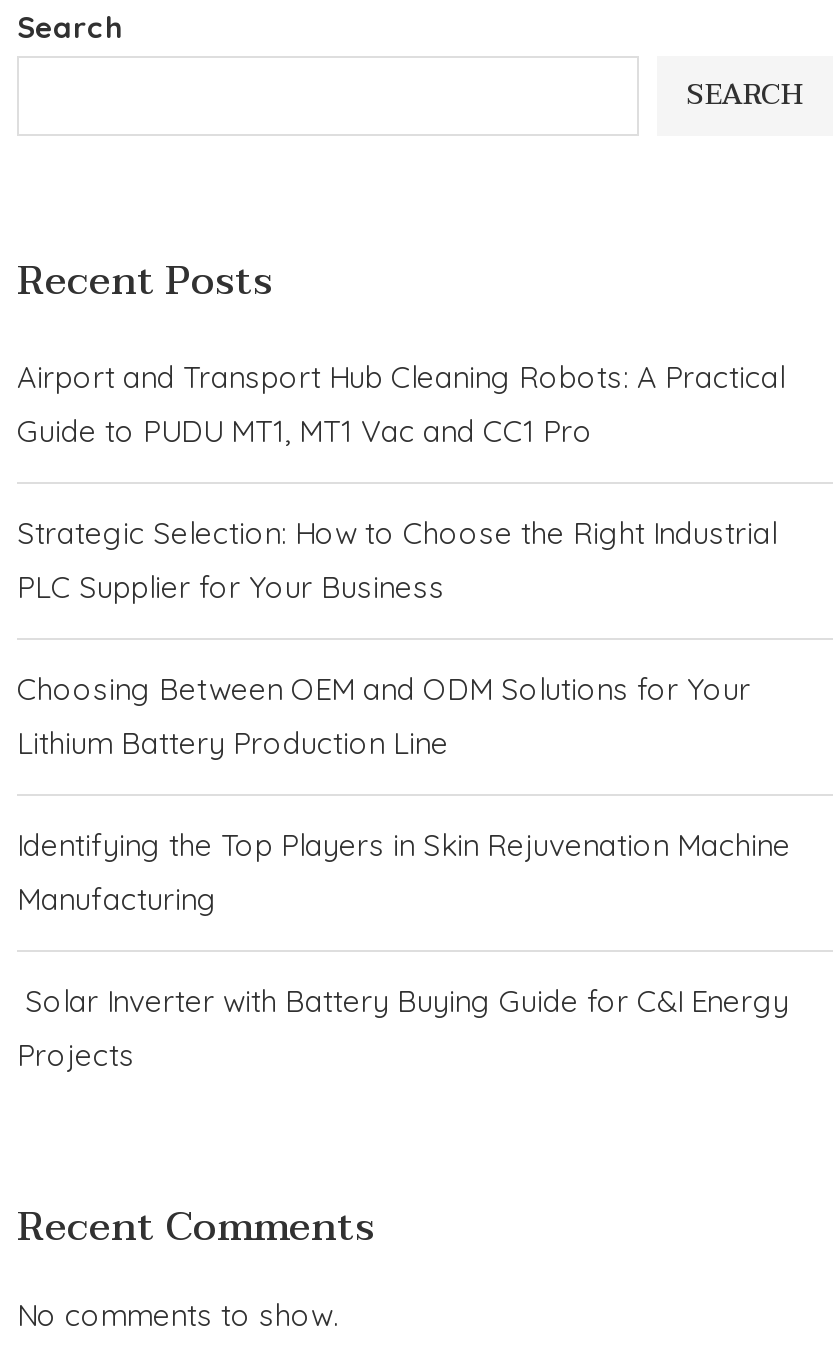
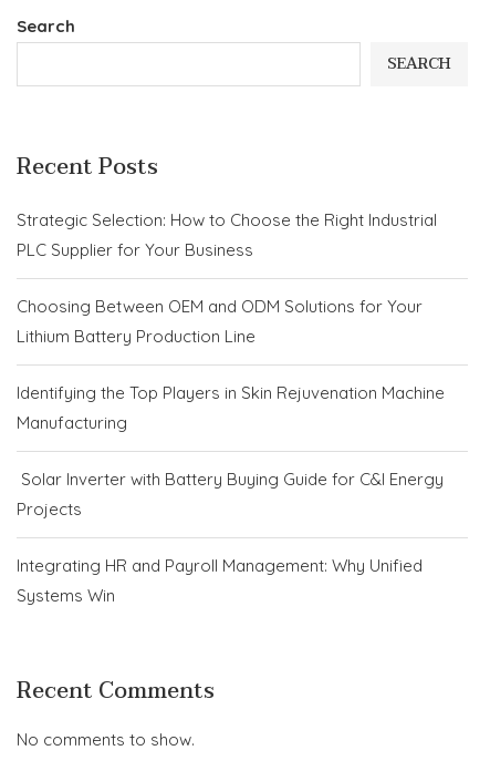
[17,359,785,451] Airport and Transport Hub Cleaning Robots: A Practical | Guide to PUDU MT1, MT1 Vac and CC1 Pro -> none
moved [17,515,791,1075] -> [17,210,445,520]: Strategic Selection: How to Choose the Right Industrial | PLC Supplier for Your Business | Choosing Between OEM and ODM Solutions for Your | Lithium Battery Production Line | Identifying the Top Players in Skin Rejuvenation Machine | Manufacturing | Solar Inverter with Battery Buying Guide for C&I Energy | Projects
none -> [17,556,423,606] Integrating HR and Payroll Management: Why Unified | Systems Win

